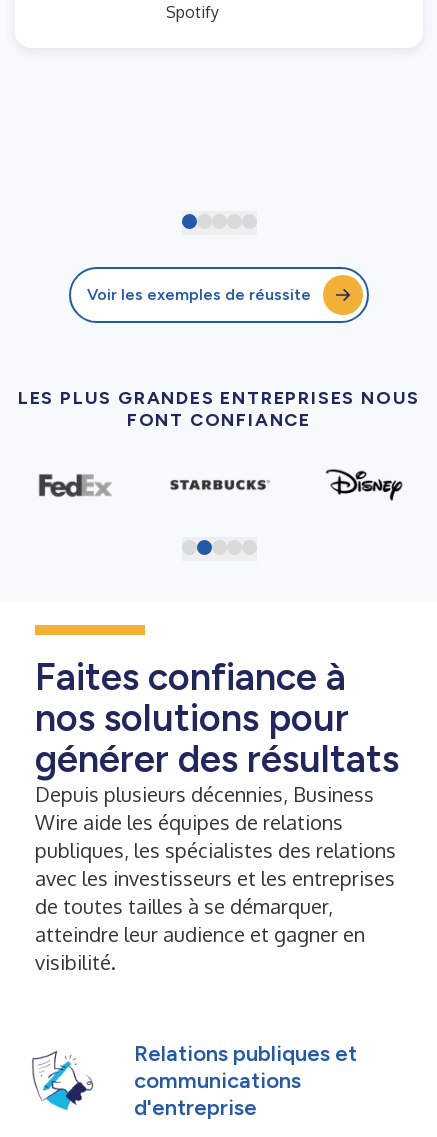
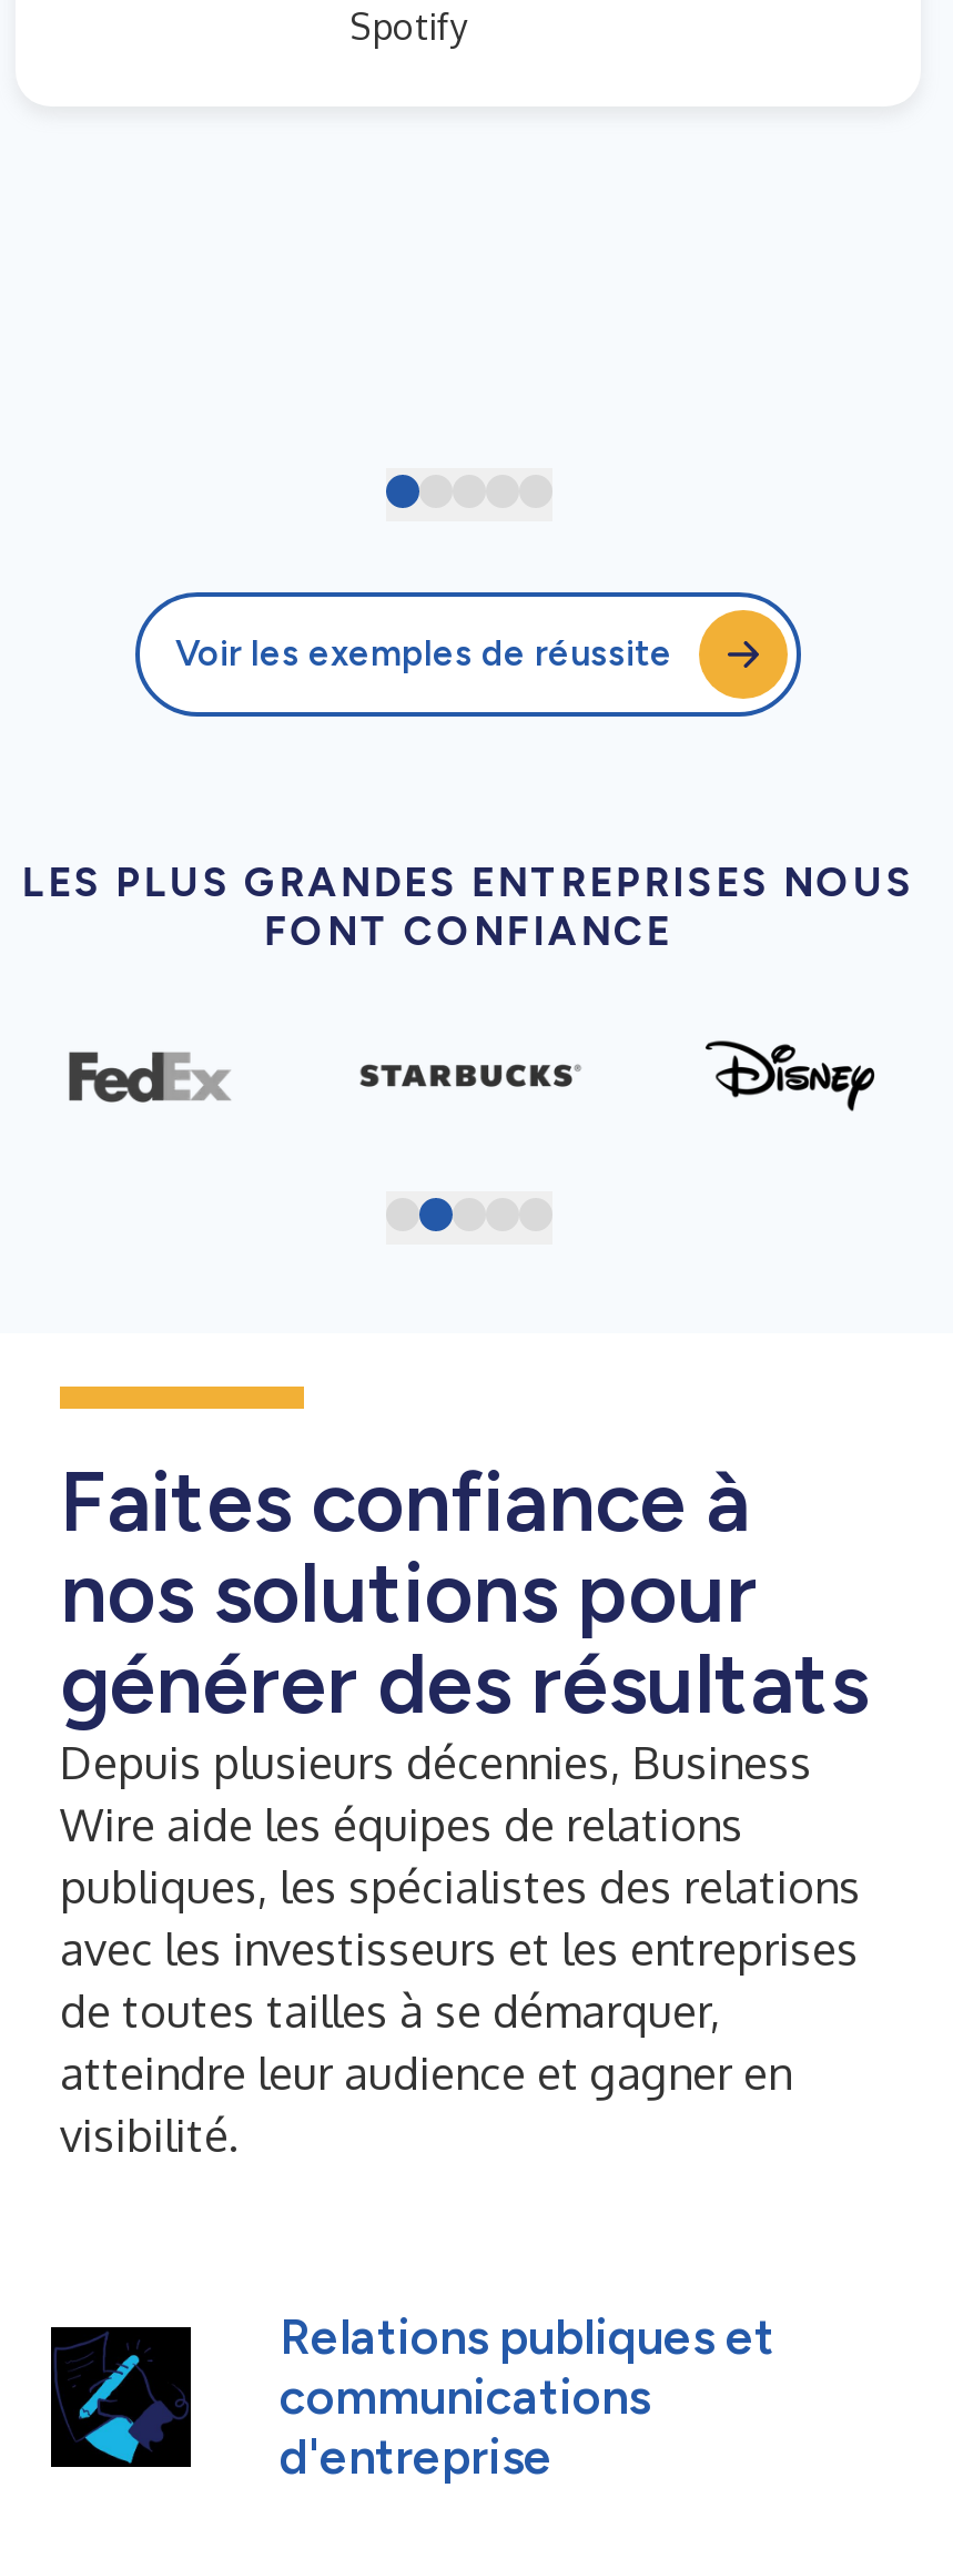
[31,1049,94,1112] [image] -> [49,2325,193,2469] [image]

